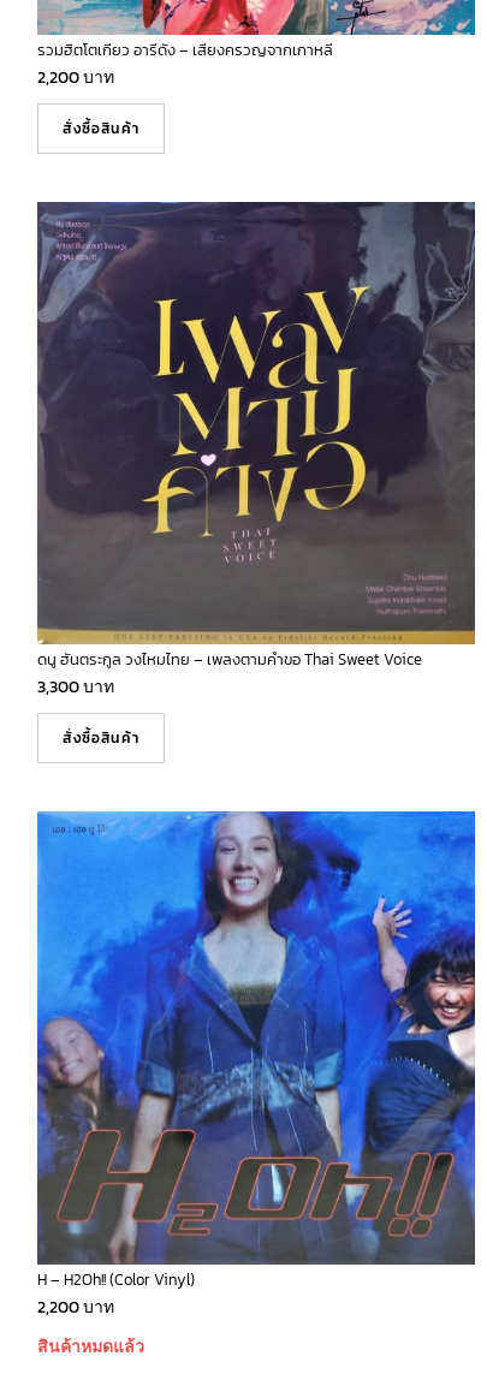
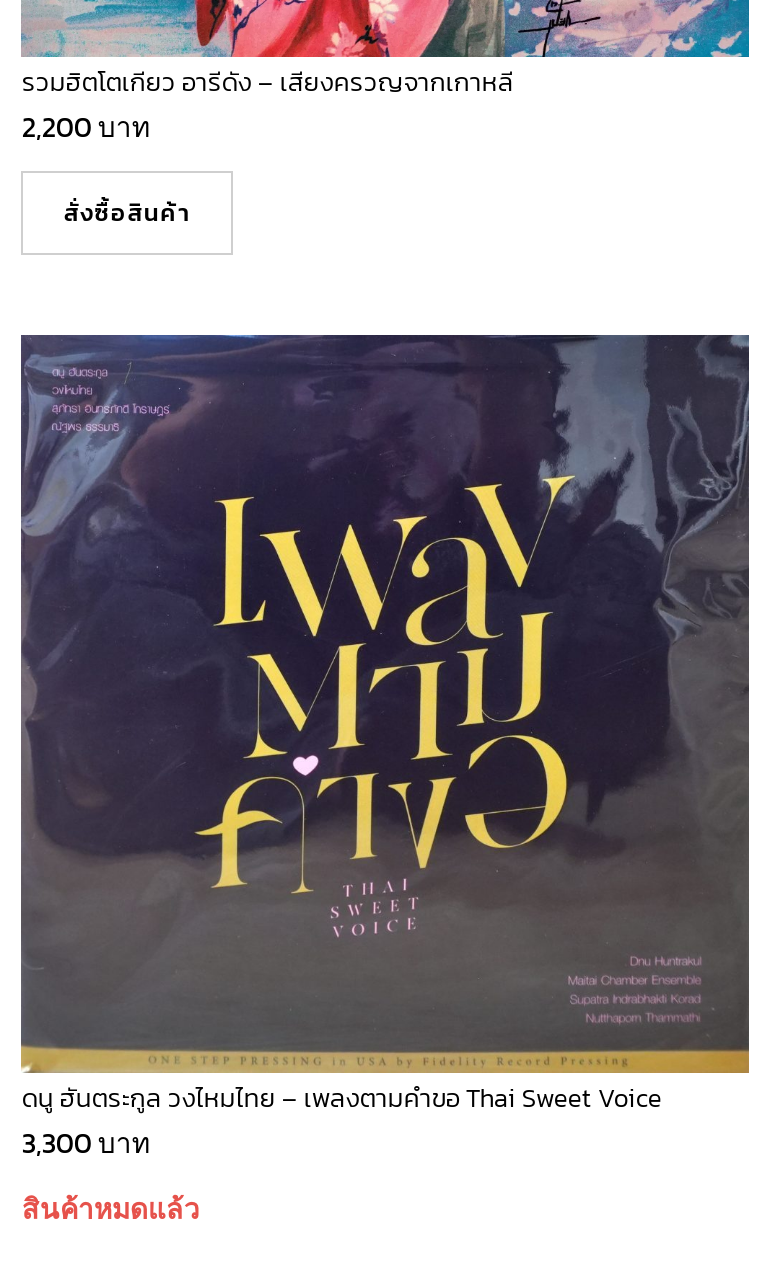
[63,727,139,749] สั่งซื้อสินค้า -> none
[36,810,476,1320] [image] | H – H2Oh!! (Color Vinyl) | 2,200บาท -> none

